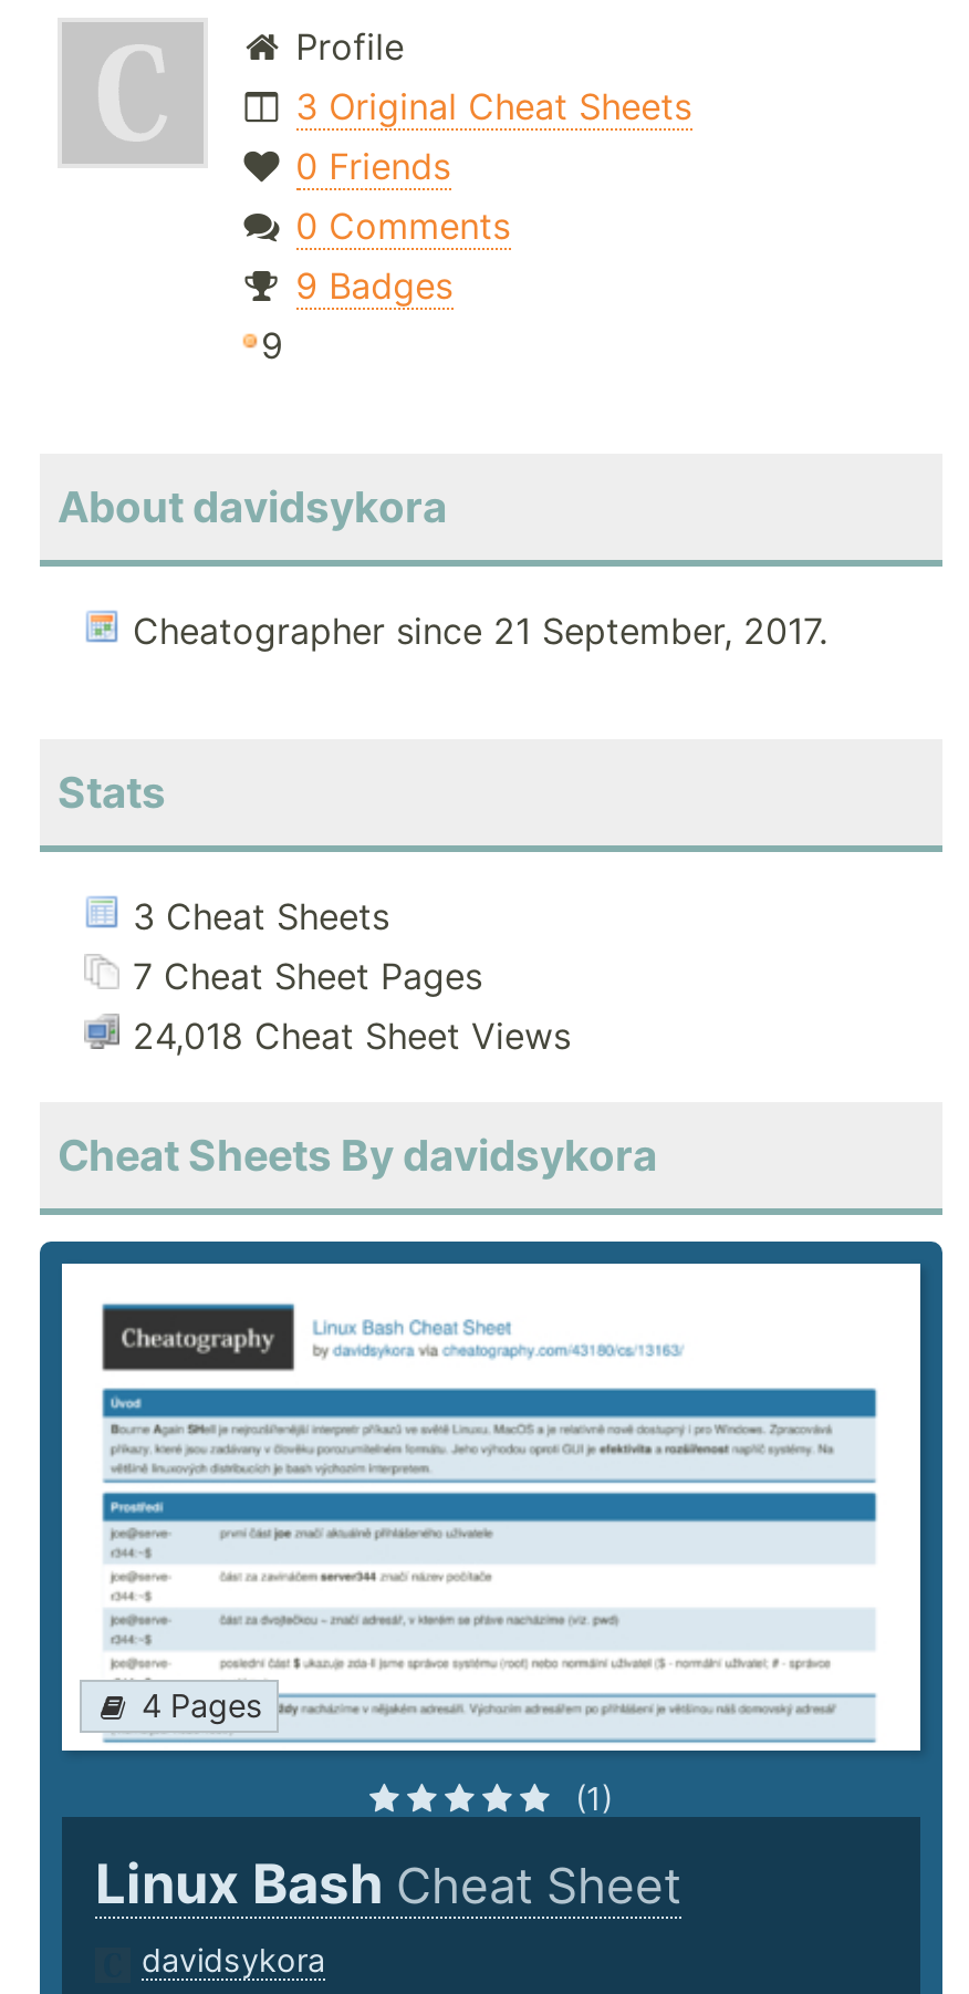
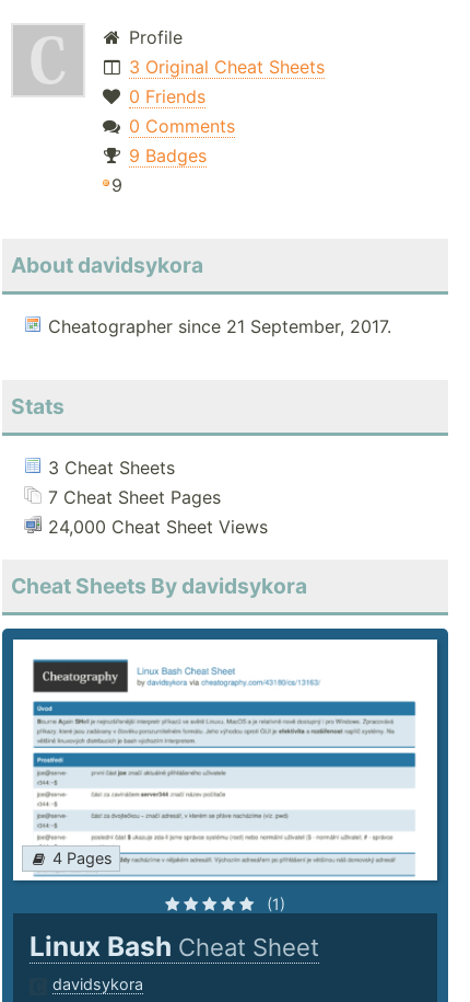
[133,1014,571,1058] 24,018 Cheat Sheet Views -> [48,516,268,538] 24,000 Cheat Sheet Views

